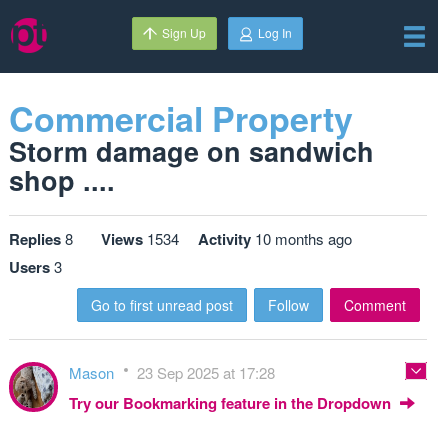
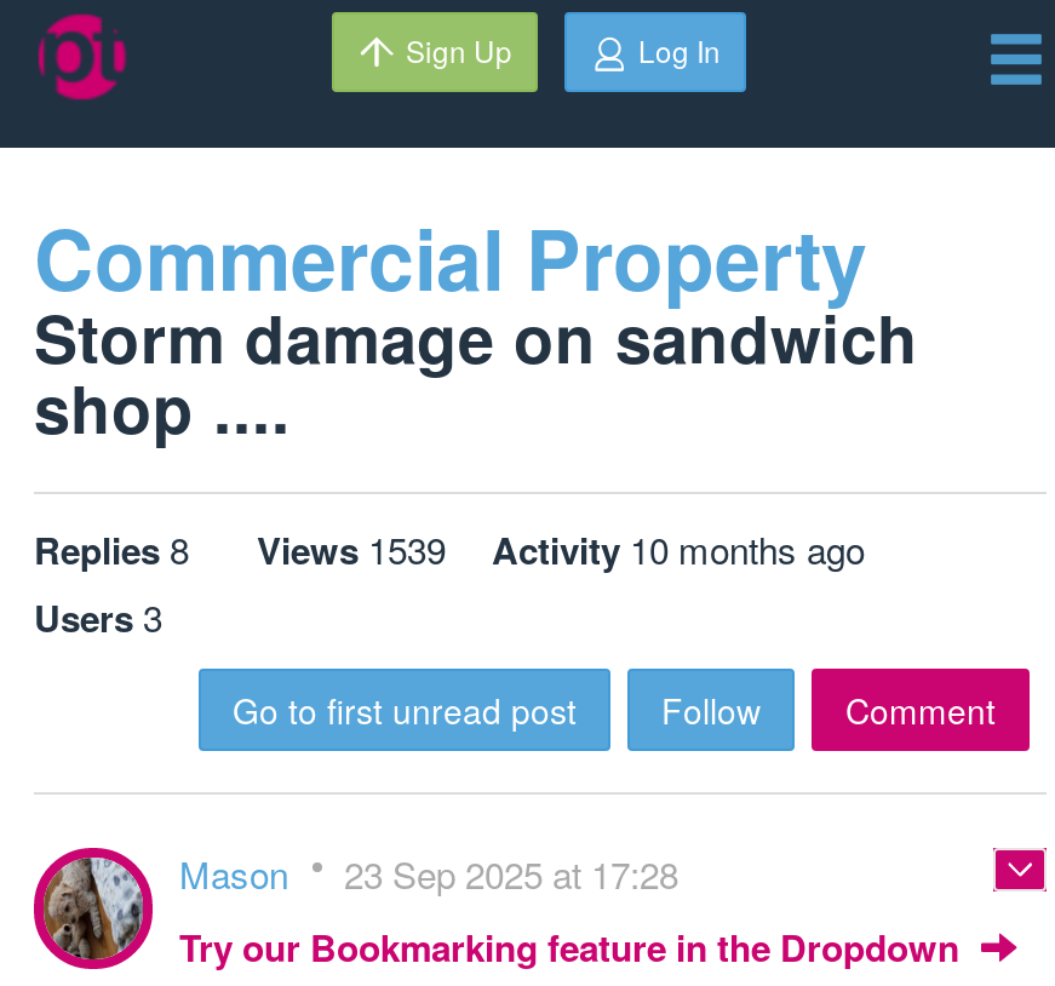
[9,228,352,250] Replies 8 Views 1534 Activity 10 months ago -> [34,523,865,577] Replies 8 Views 1539 Activity 10 months ago

